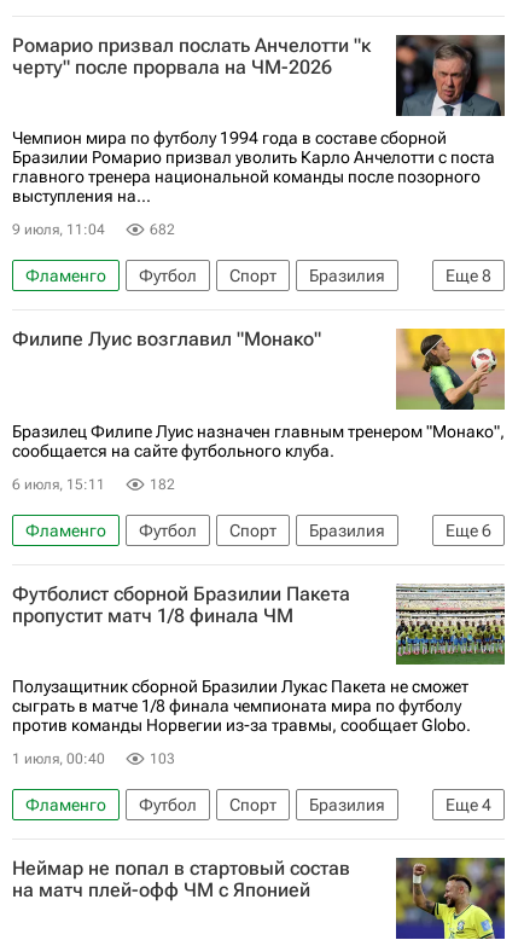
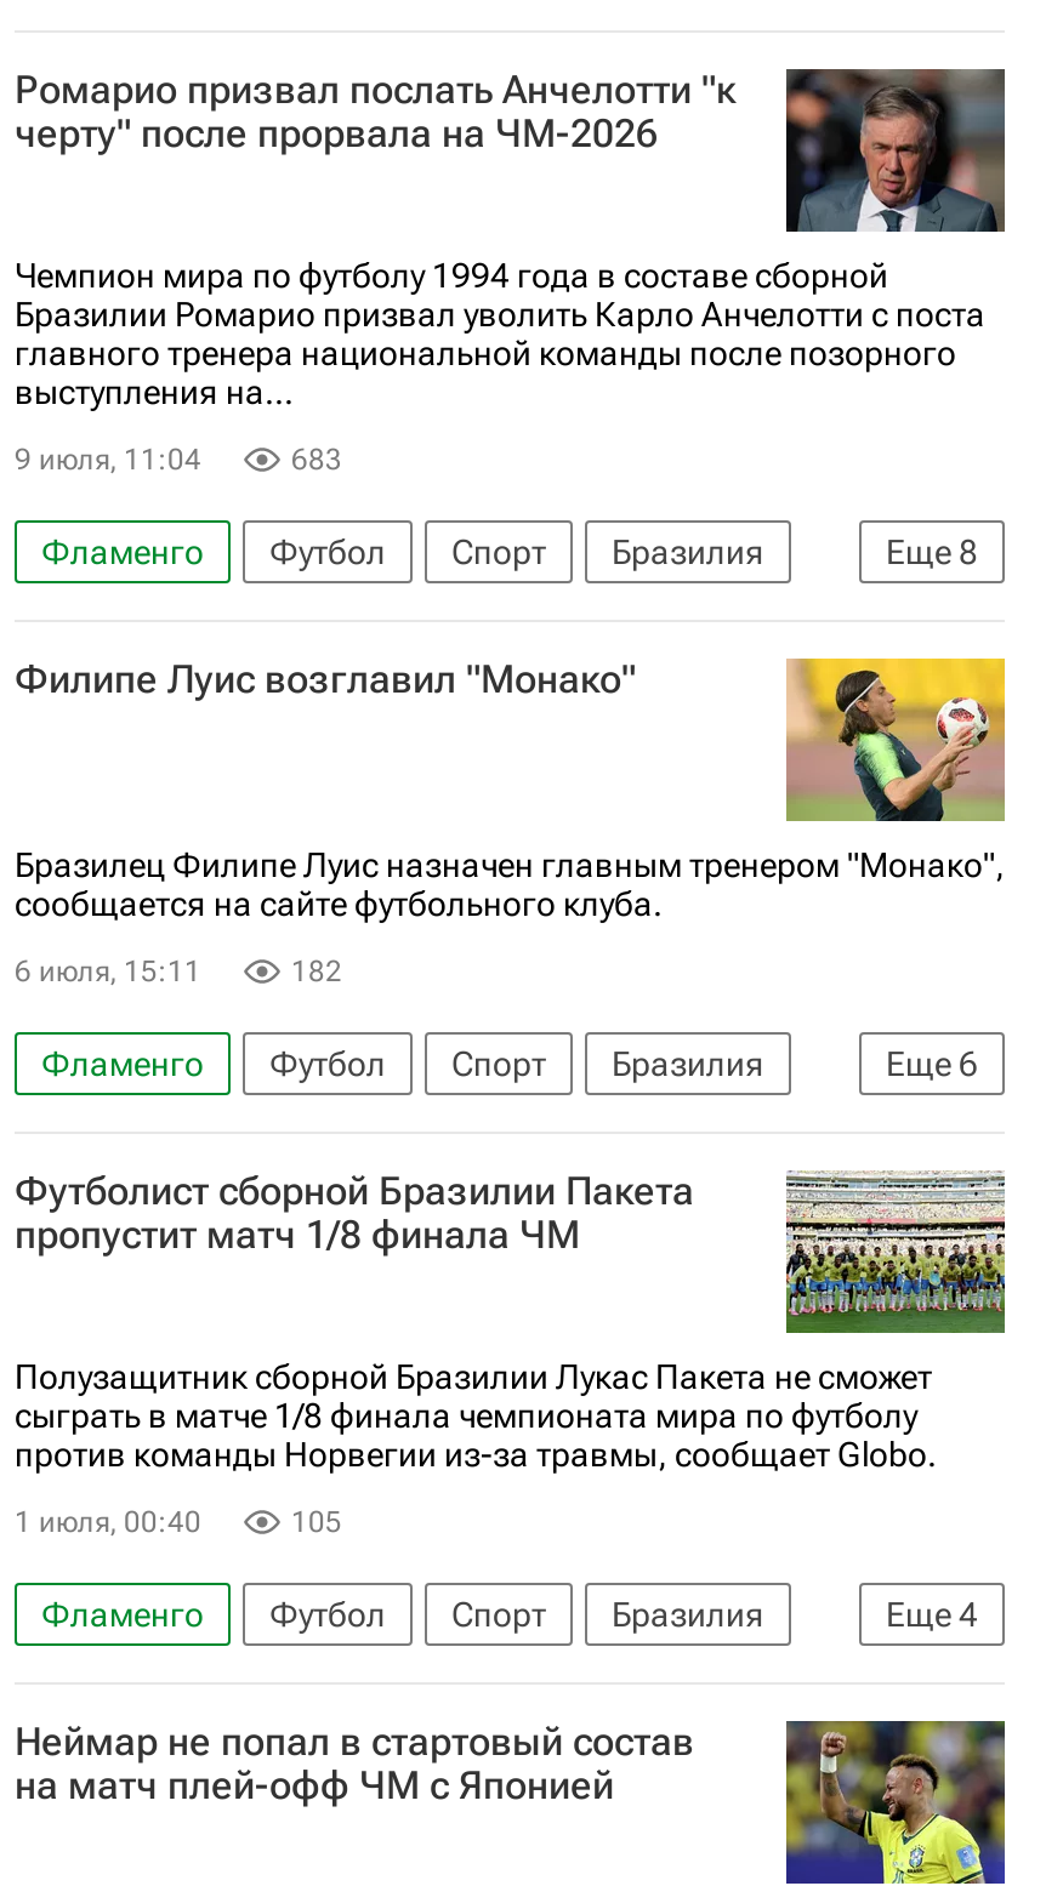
[150,221,175,238] 682 -> [291,443,342,477] 683
[150,750,175,767] 103 -> [291,1505,342,1539] 105

